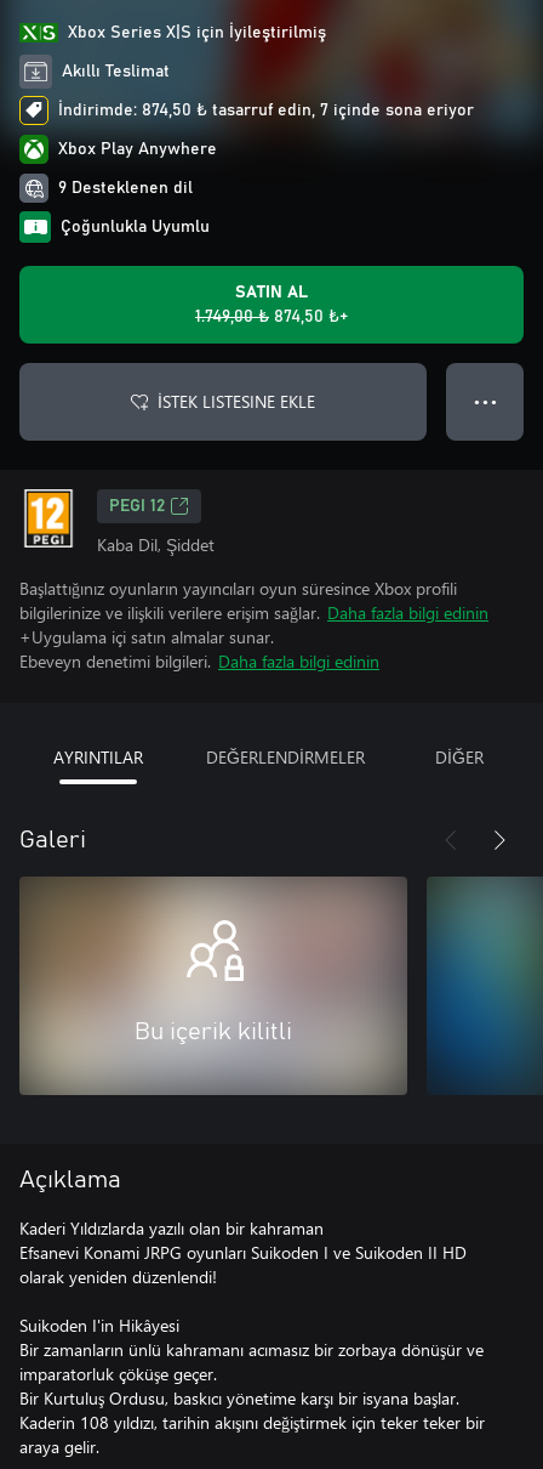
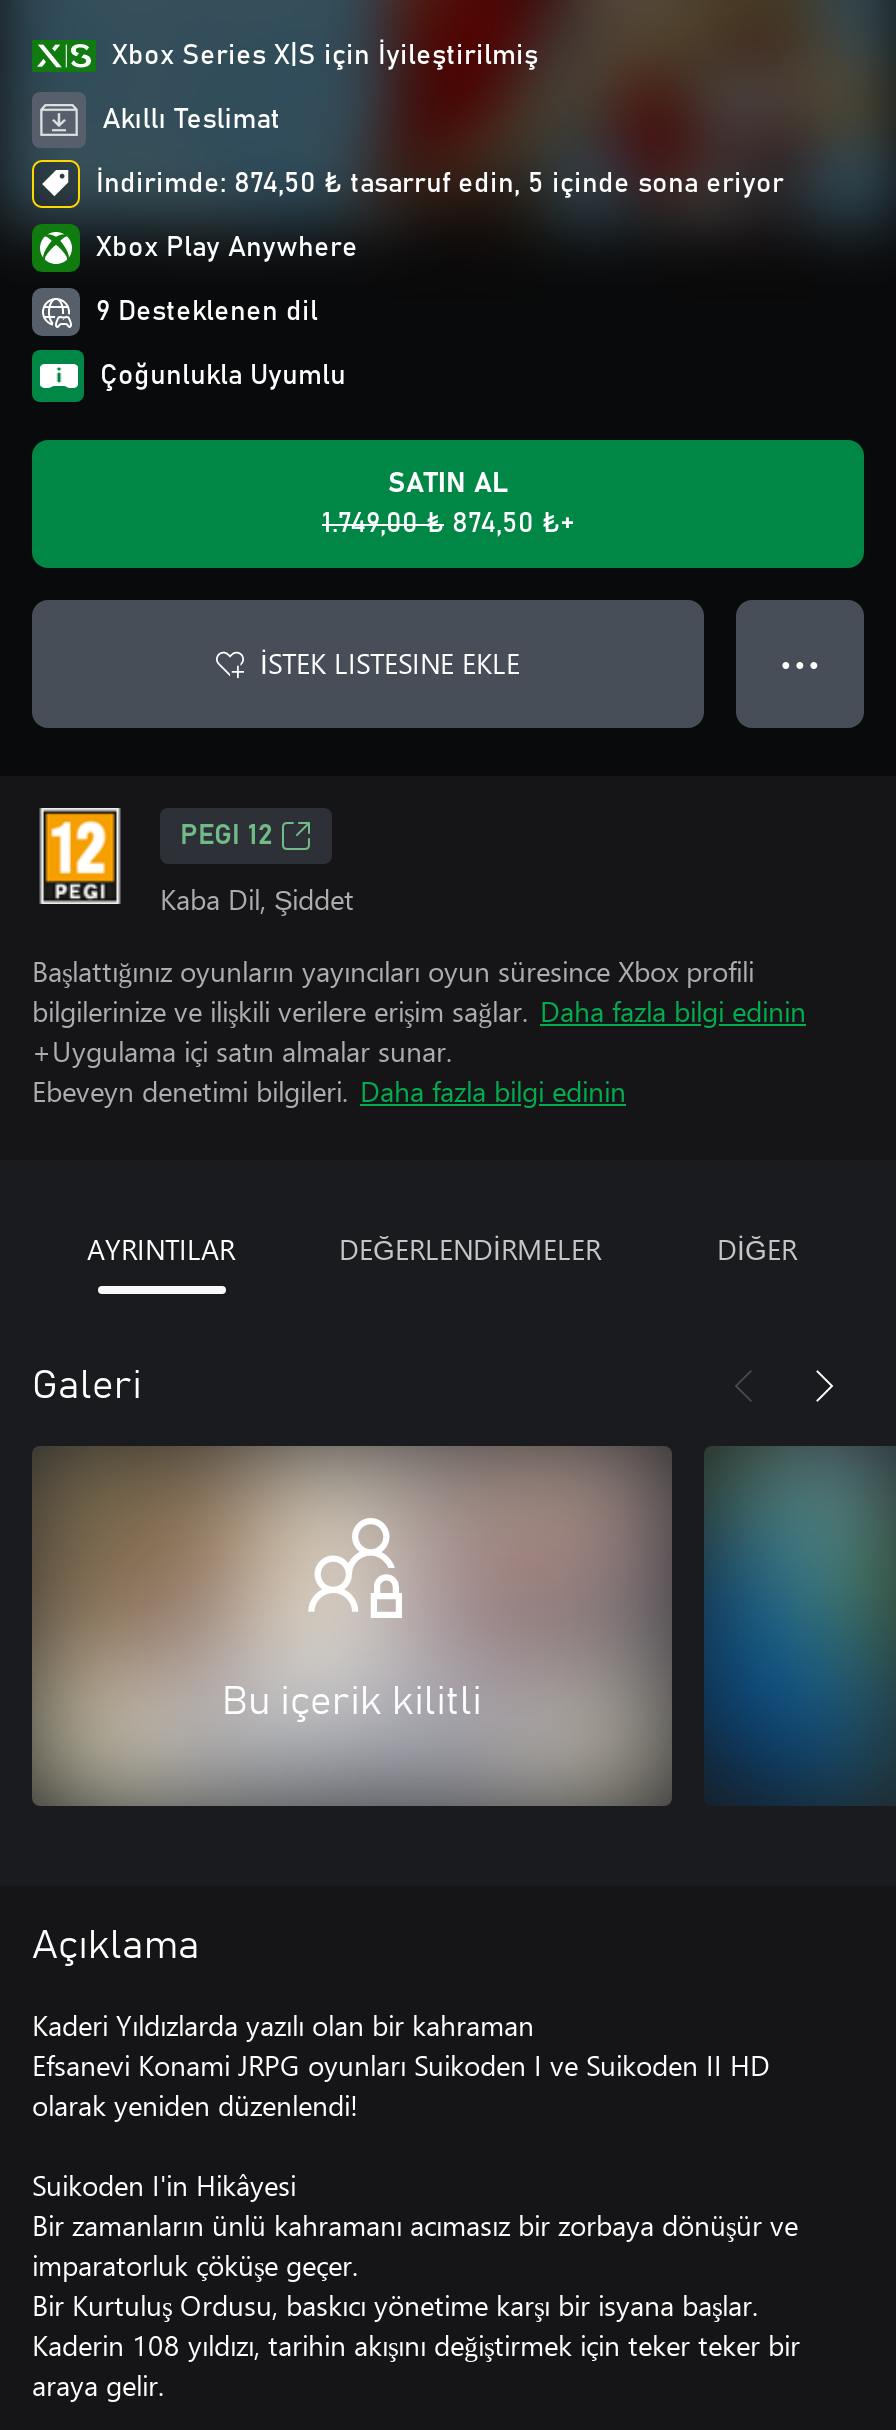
[58,102,474,119] İndirimde: 874,50 ₺ tasarruf edin, 7 içinde sona eriyor -> [96,170,784,198] İndirimde: 874,50 ₺ tasarruf edin, 5 içinde sona eriyor

